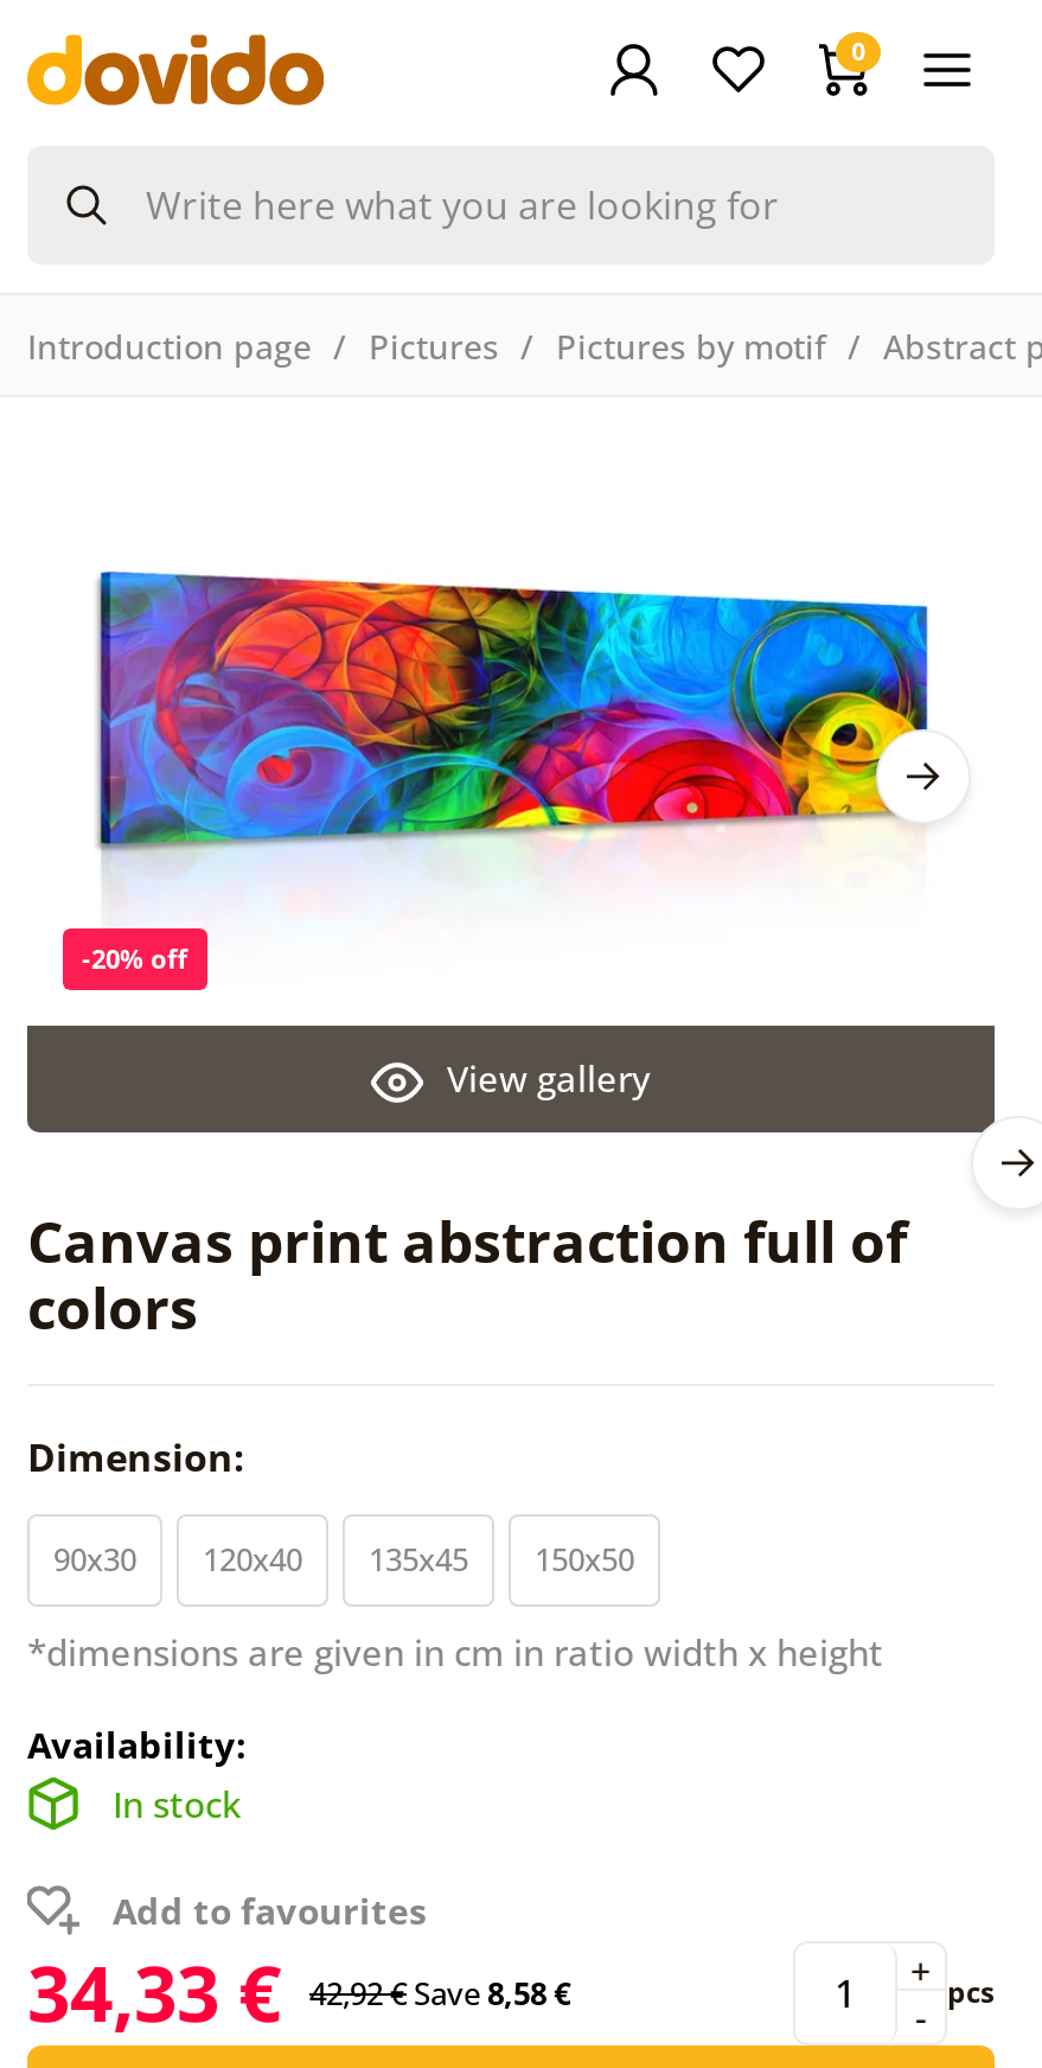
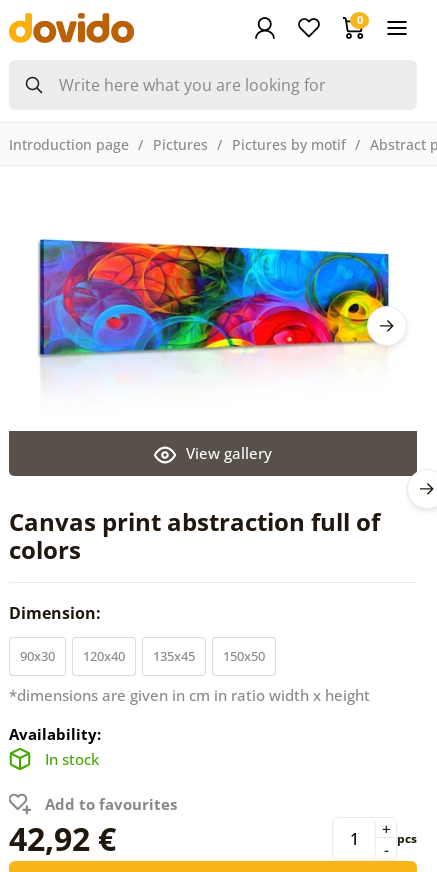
[82,940,188,976] -20% off -> none
[27,1941,570,2043] 34,33 € | 42,92 € Save 8,58 € -> [9,817,116,860] 42,92 €

